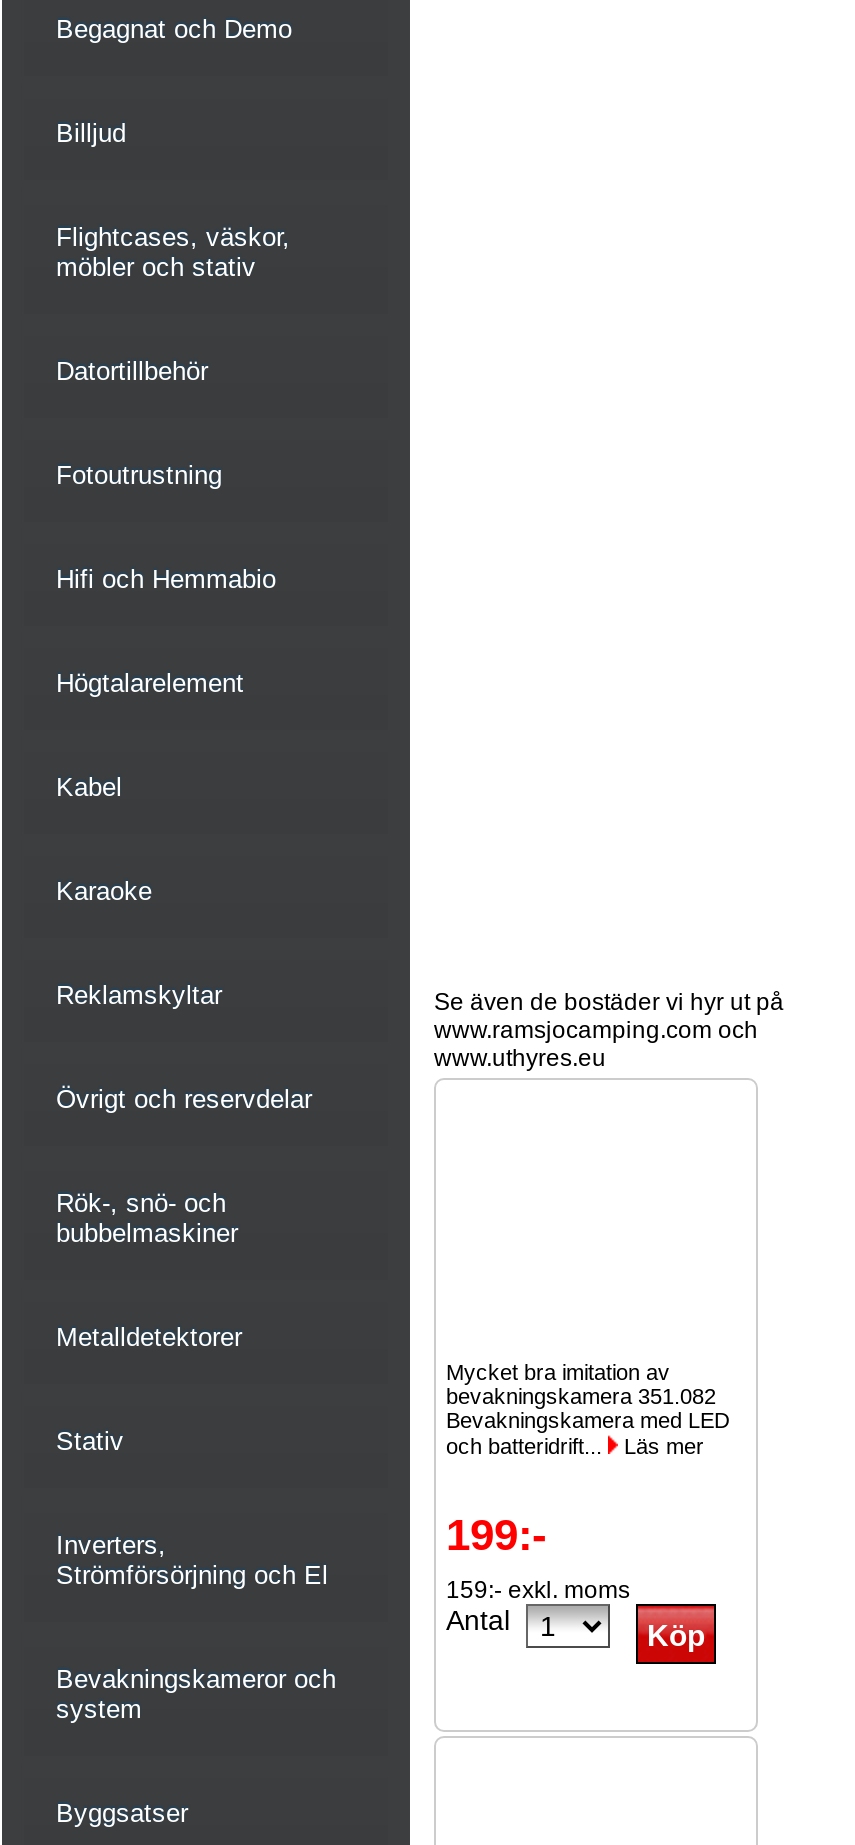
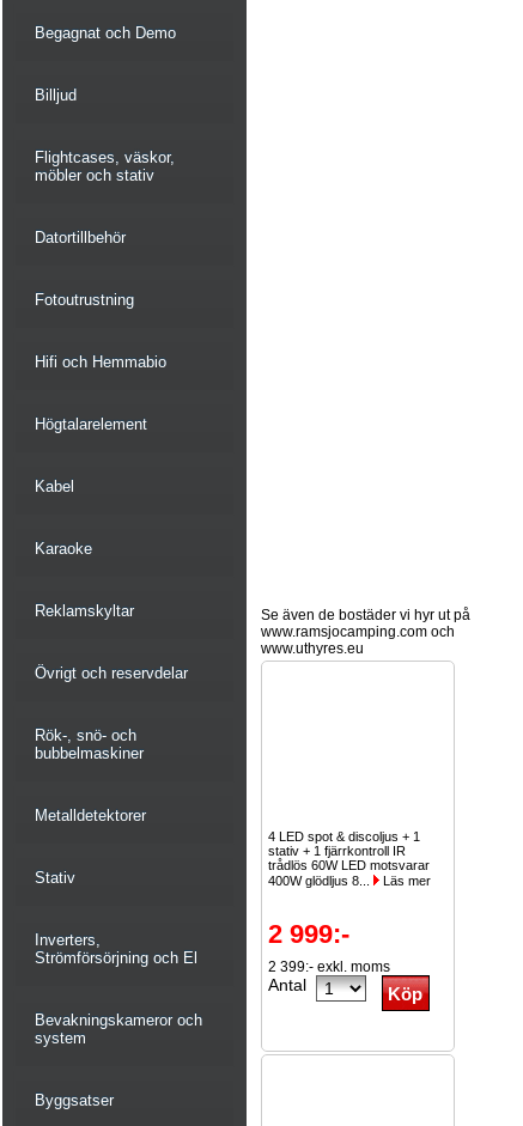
[446,1360,730,1458] Mycket bra imitation av | bevakningskamera 351.082 | Bevakningskamera med LED | och batteridrift... Läs mer -> [268,829,431,888] 4 LED spot & discoljus + 1 | stativ + 1 fjärrkontroll IR | trådlös 60W LED motsvarar | 400W glödljus 8... Läs mer
[446,1510,630,1604] 199:- | 159:- exkl. moms -> [268,919,390,975] 2 999:- | 2 399:- exkl. moms

